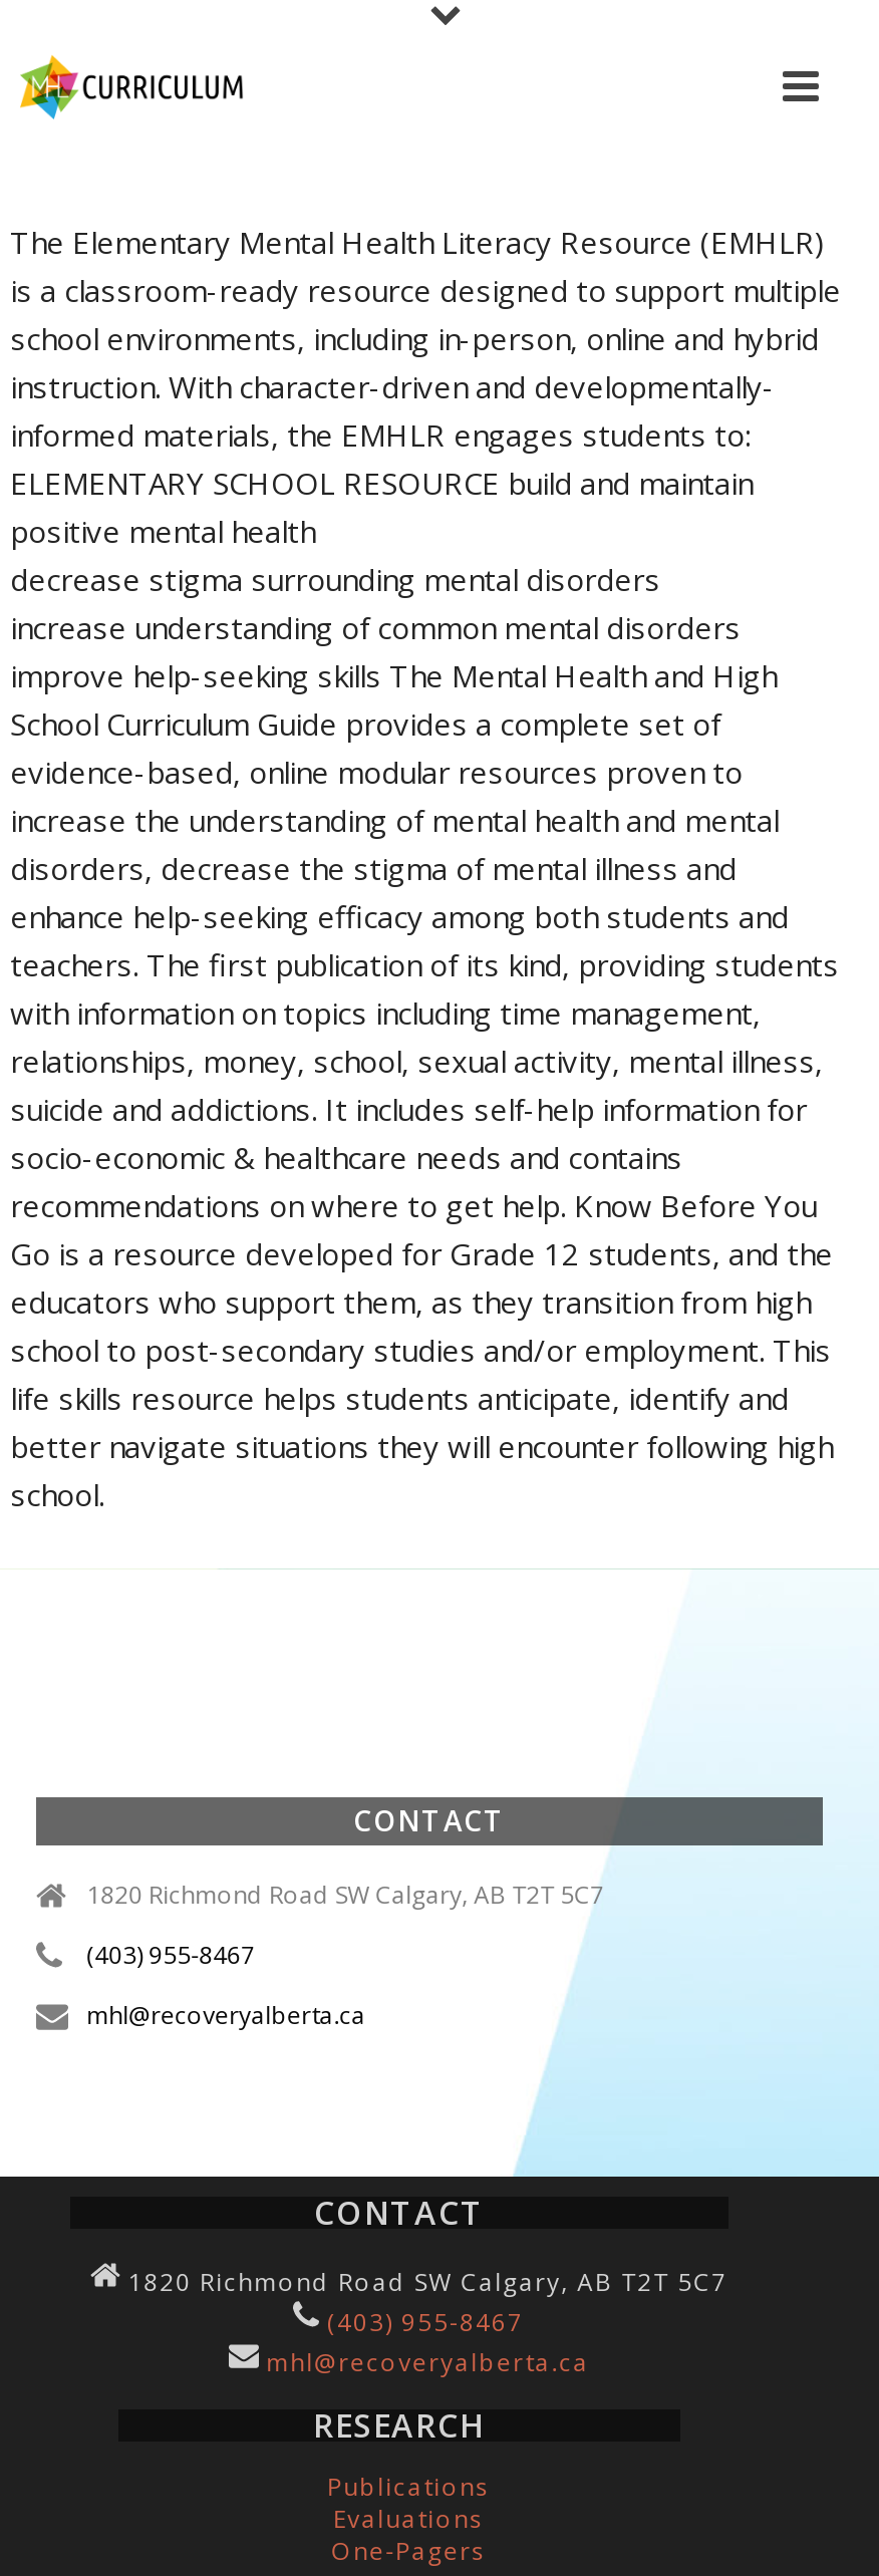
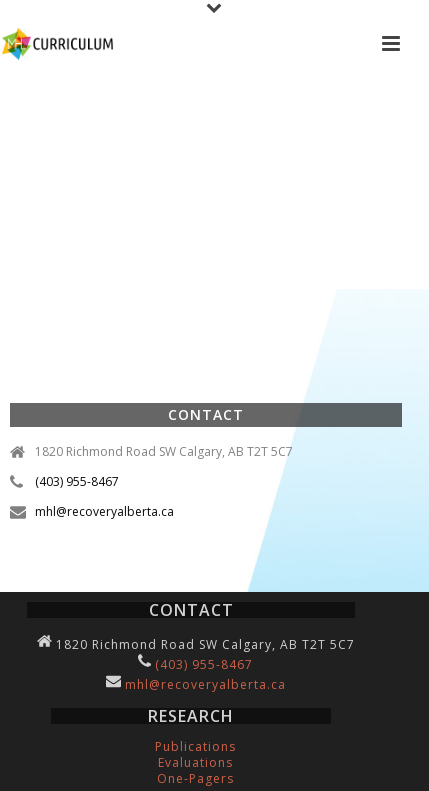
[10,222,841,1514] The Elementary Mental Health Literacy Resource (EMHLR) | is a classroom-ready resource designed to support multiple | school environments, including in-person, online and hybrid | instruction. With character-driven and developmentally- | informed materials, the EMHLR engages students to: | ELEMENTARY SCHOOL RESOURCE build and maintain | positive mental health | decrease stigma surrounding mental disorders | increase understanding of common mental disorders | improve help-seeking skills The Mental Health and High | School Curriculum Guide provides a complete set of | evidence-based, online modular resources proven to | increase the understanding of mental health and mental | disorders, decrease the stigma of mental illness and | enhance help-seeking efficacy among both students and | teachers. The first publication of its kind, providing students | with information on topics including time management, | relationships, money, school, sexual activity, mental illness, | suicide and addictions. It includes self-help information for | socio-economic & healthcare needs and contains | recommendations on where to get help. Know Before You | Go is a resource developed for Grade 12 students, and the | educators who support them, as they transition from high | school to post-secondary studies and/or employment. This | life skills resource helps students anticipate, identify and | better navigate situations they will encounter following high | school. -> none

